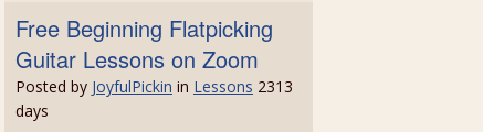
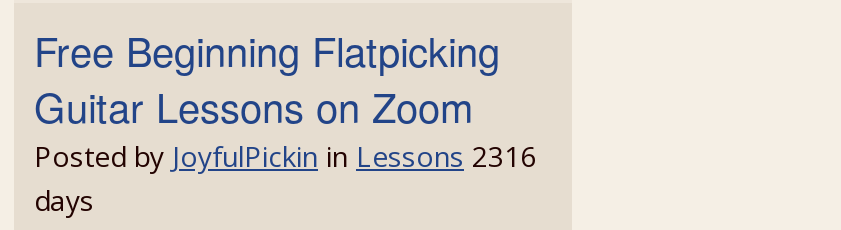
[15,76,293,97] Posted by JoyfulPickin in Lessons 2313 -> [34,137,536,175] Posted by JoyfulPickin in Lessons 2316

